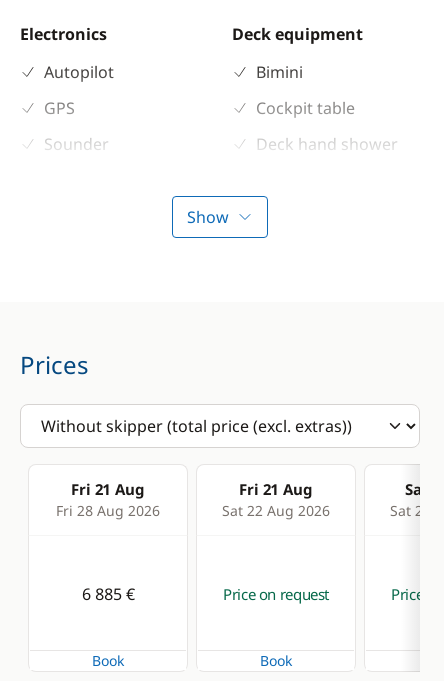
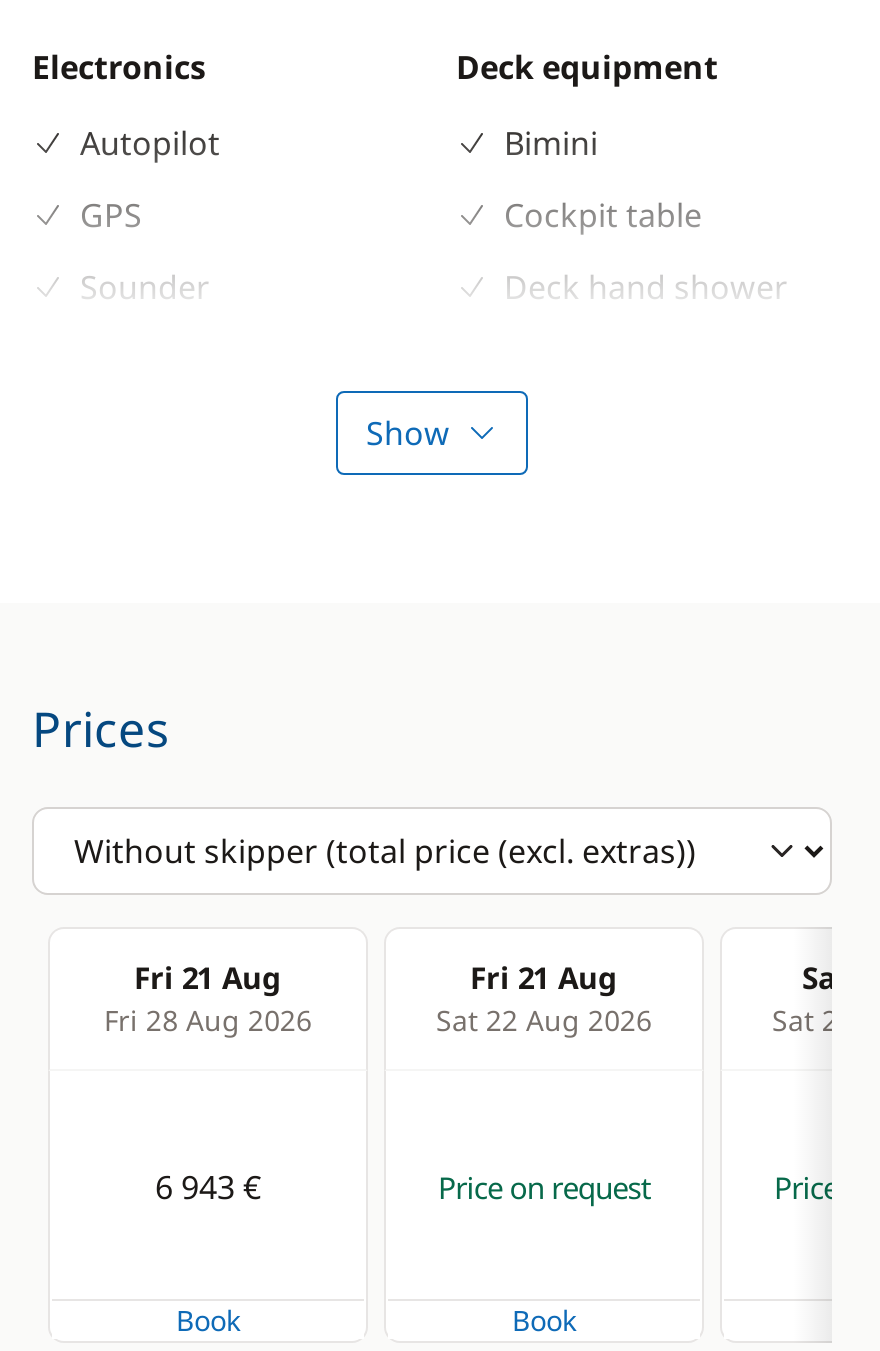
[81,582,134,604] 6 885 € -> [155,1164,261,1208] 6 943 €

